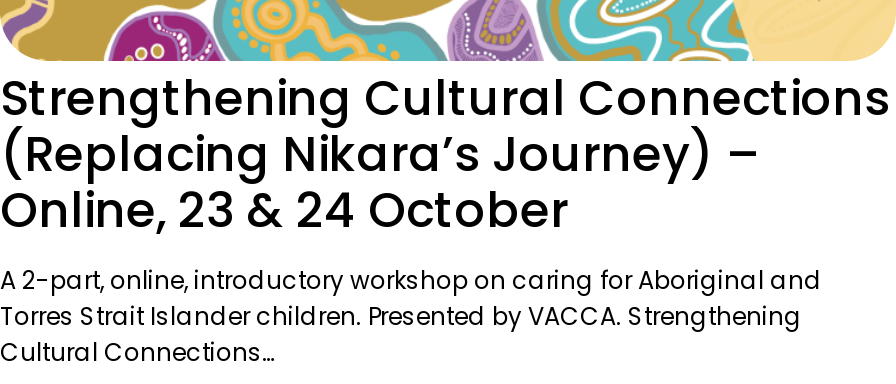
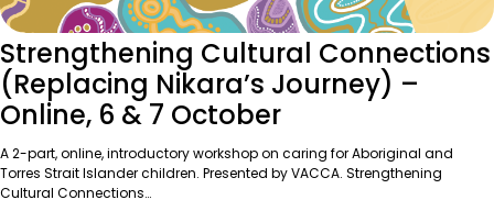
[0,177,568,243] Online, 23 & 24 October -> [0,97,281,133] Online, 6 & 7 October

